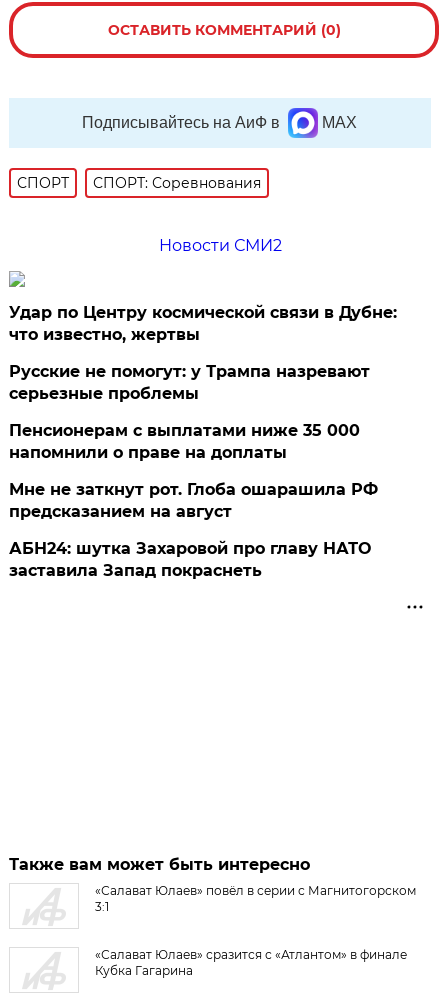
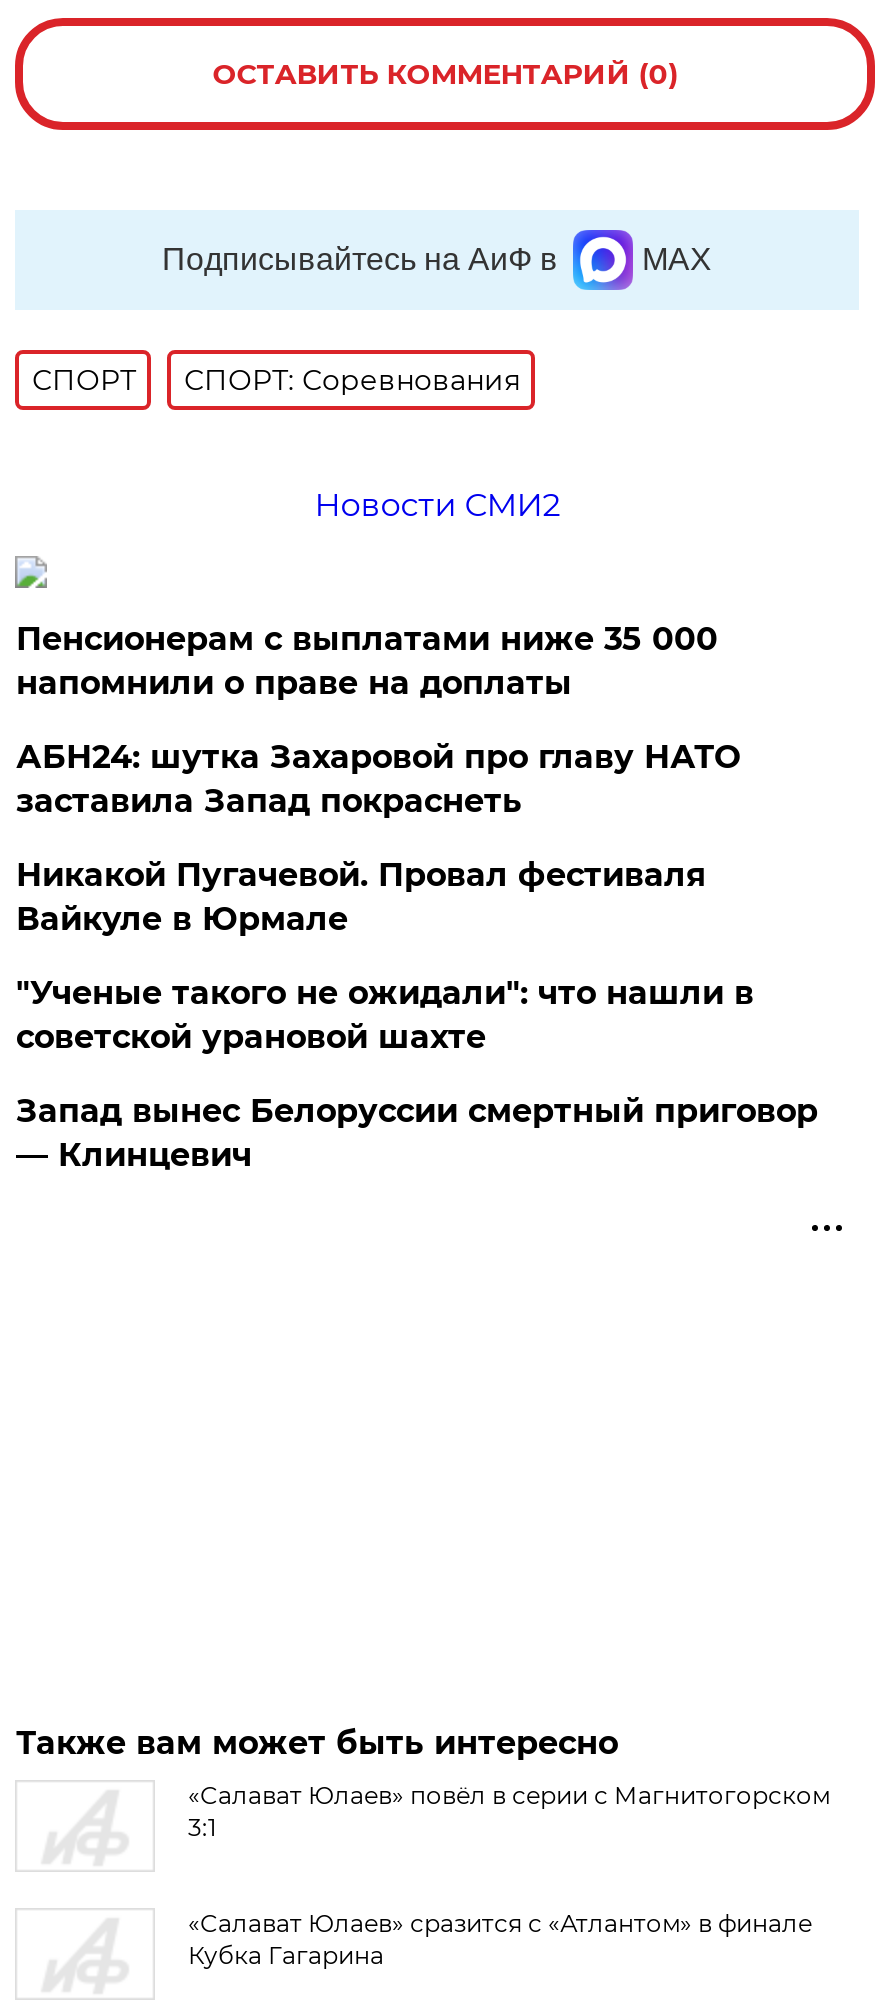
[9,303,397,403] Удар по Центру космической связи в Дубне: | что известно, жертвы | Русские не помогут: у Трампа назревают | серьезные проблемы -> none
moved [9,421,360,462] -> [16,620,718,702]: Пенсионерам с выплатами ниже 35 000 | напомнили о праве на доплаты
[9,480,378,521] Мне не заткнут рот. Глоба ошарашила РФ | предсказанием на август -> none
moved [9,539,371,580] -> [16,738,740,820]: АБН24: шутка Захаровой про главу НАТО | заставила Запад покраснеть
none -> [16,856,818,1174] Никакой Пугачевой. Провал фестиваля | Вайкуле в Юрмале | "Ученые такого не ожидали": что нашли в | советской урановой шахте | Запад вынес Белоруссии смертный приговор | — Клинцевич

